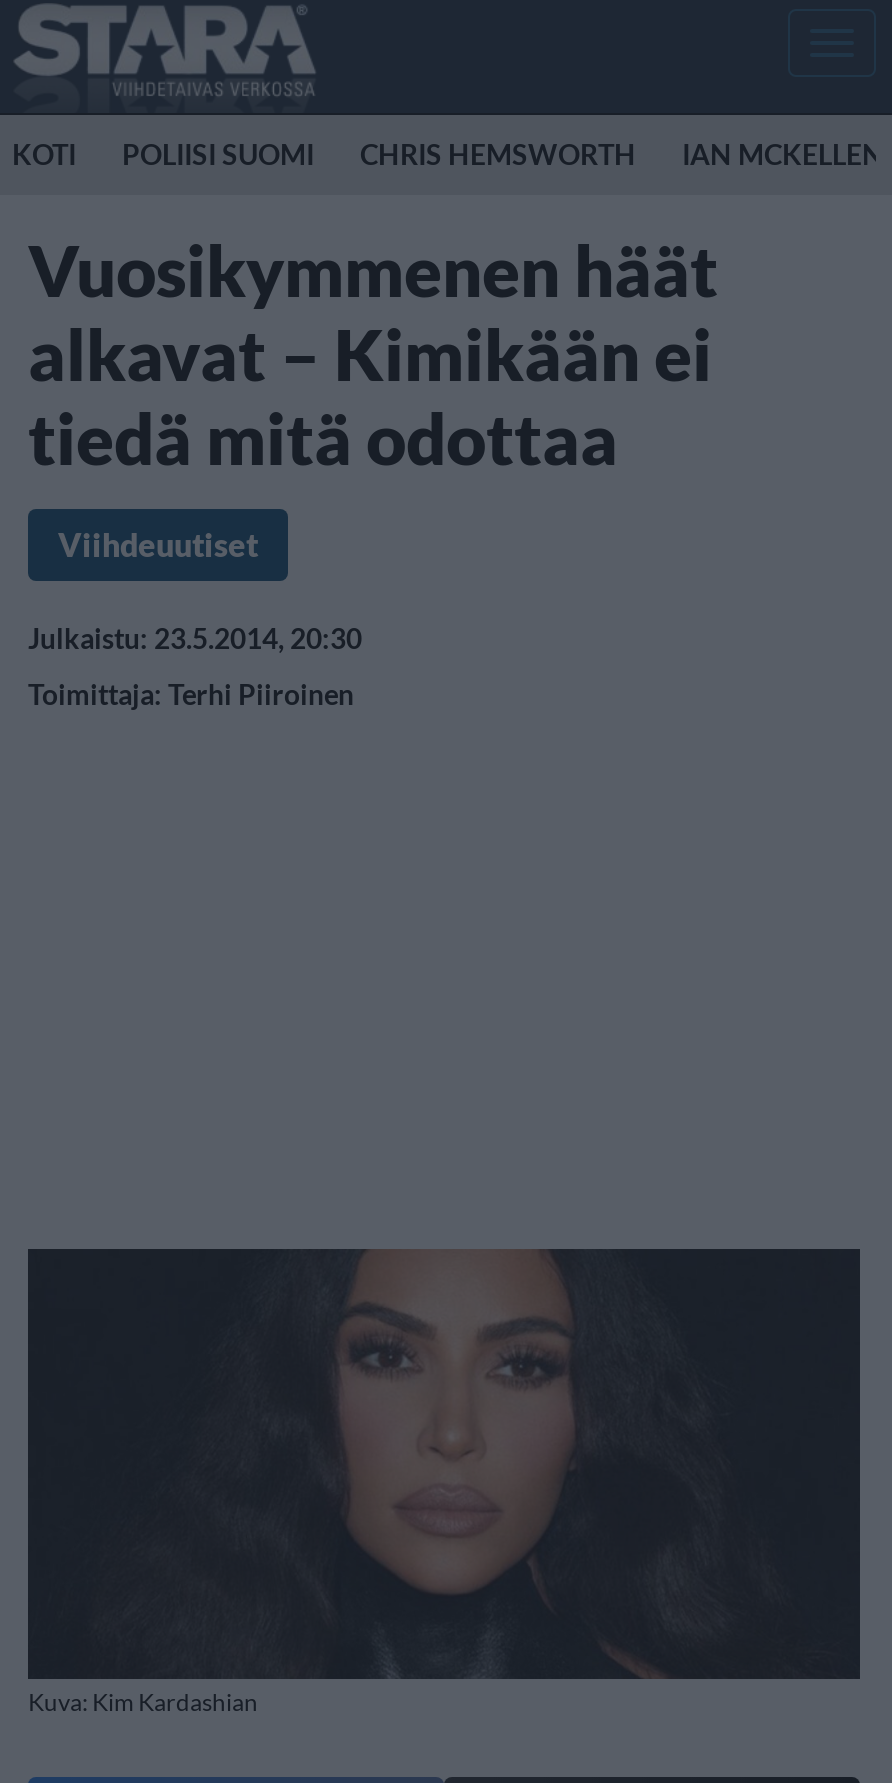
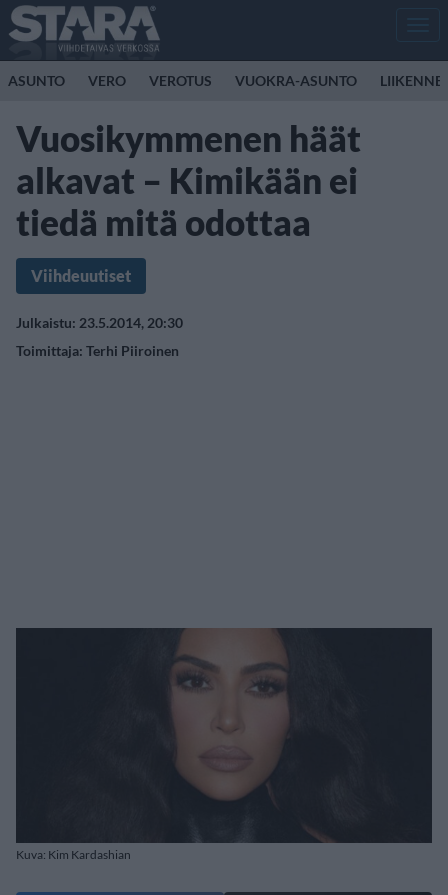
[12,137,884,171] KOTI | POLIISI SUOMI | CHRIS HEMSWORTH | IAN MCKELLEN -> [8,72,443,89] ASUNTO | VERO | VEROTUS | VUOKRA-ASUNTO | LIIKENNE

